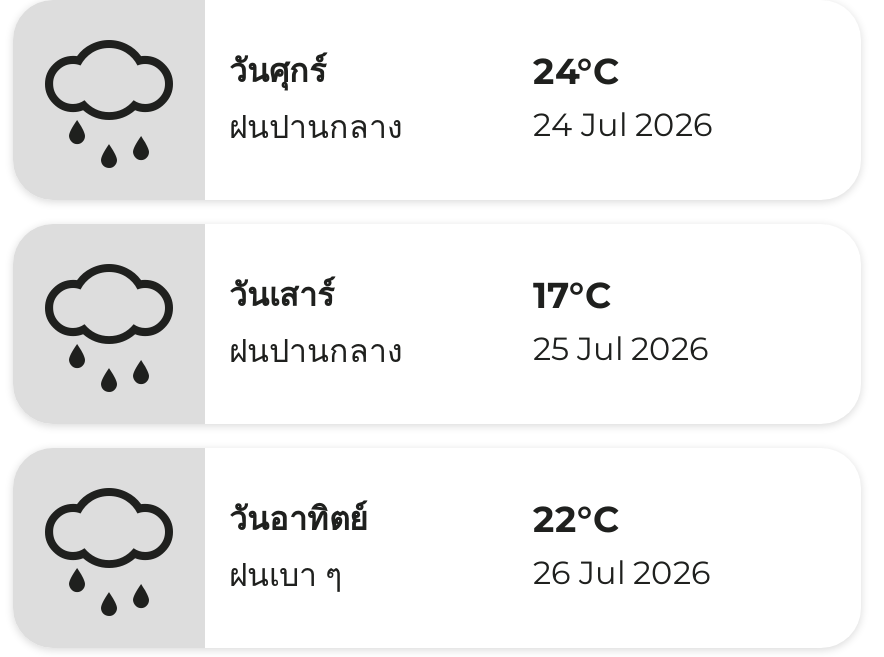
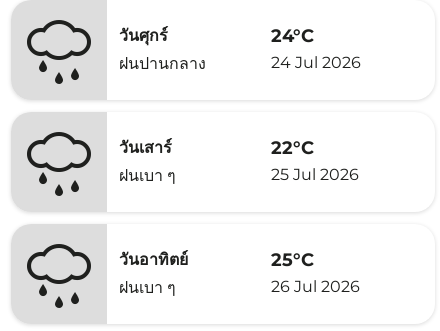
[533,273,611,317] 17°C -> [271,136,314,158] 22°C
[229,332,403,370] ฝนปานกลาง -> [119,166,176,185] ฝนเบา ๆ
[533,497,619,541] 22°C -> [271,248,314,270] 25°C

